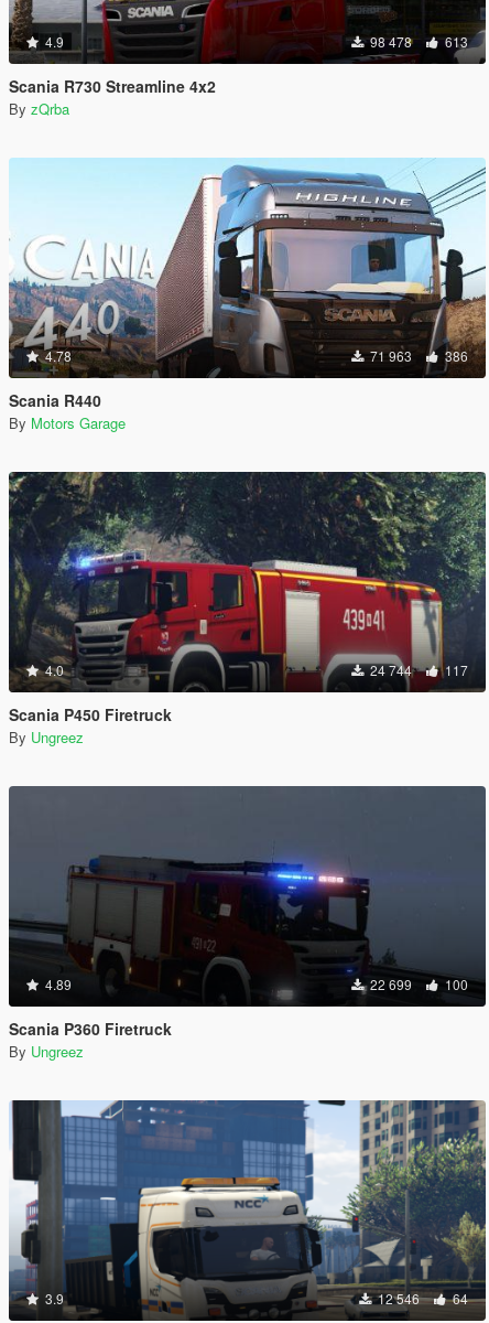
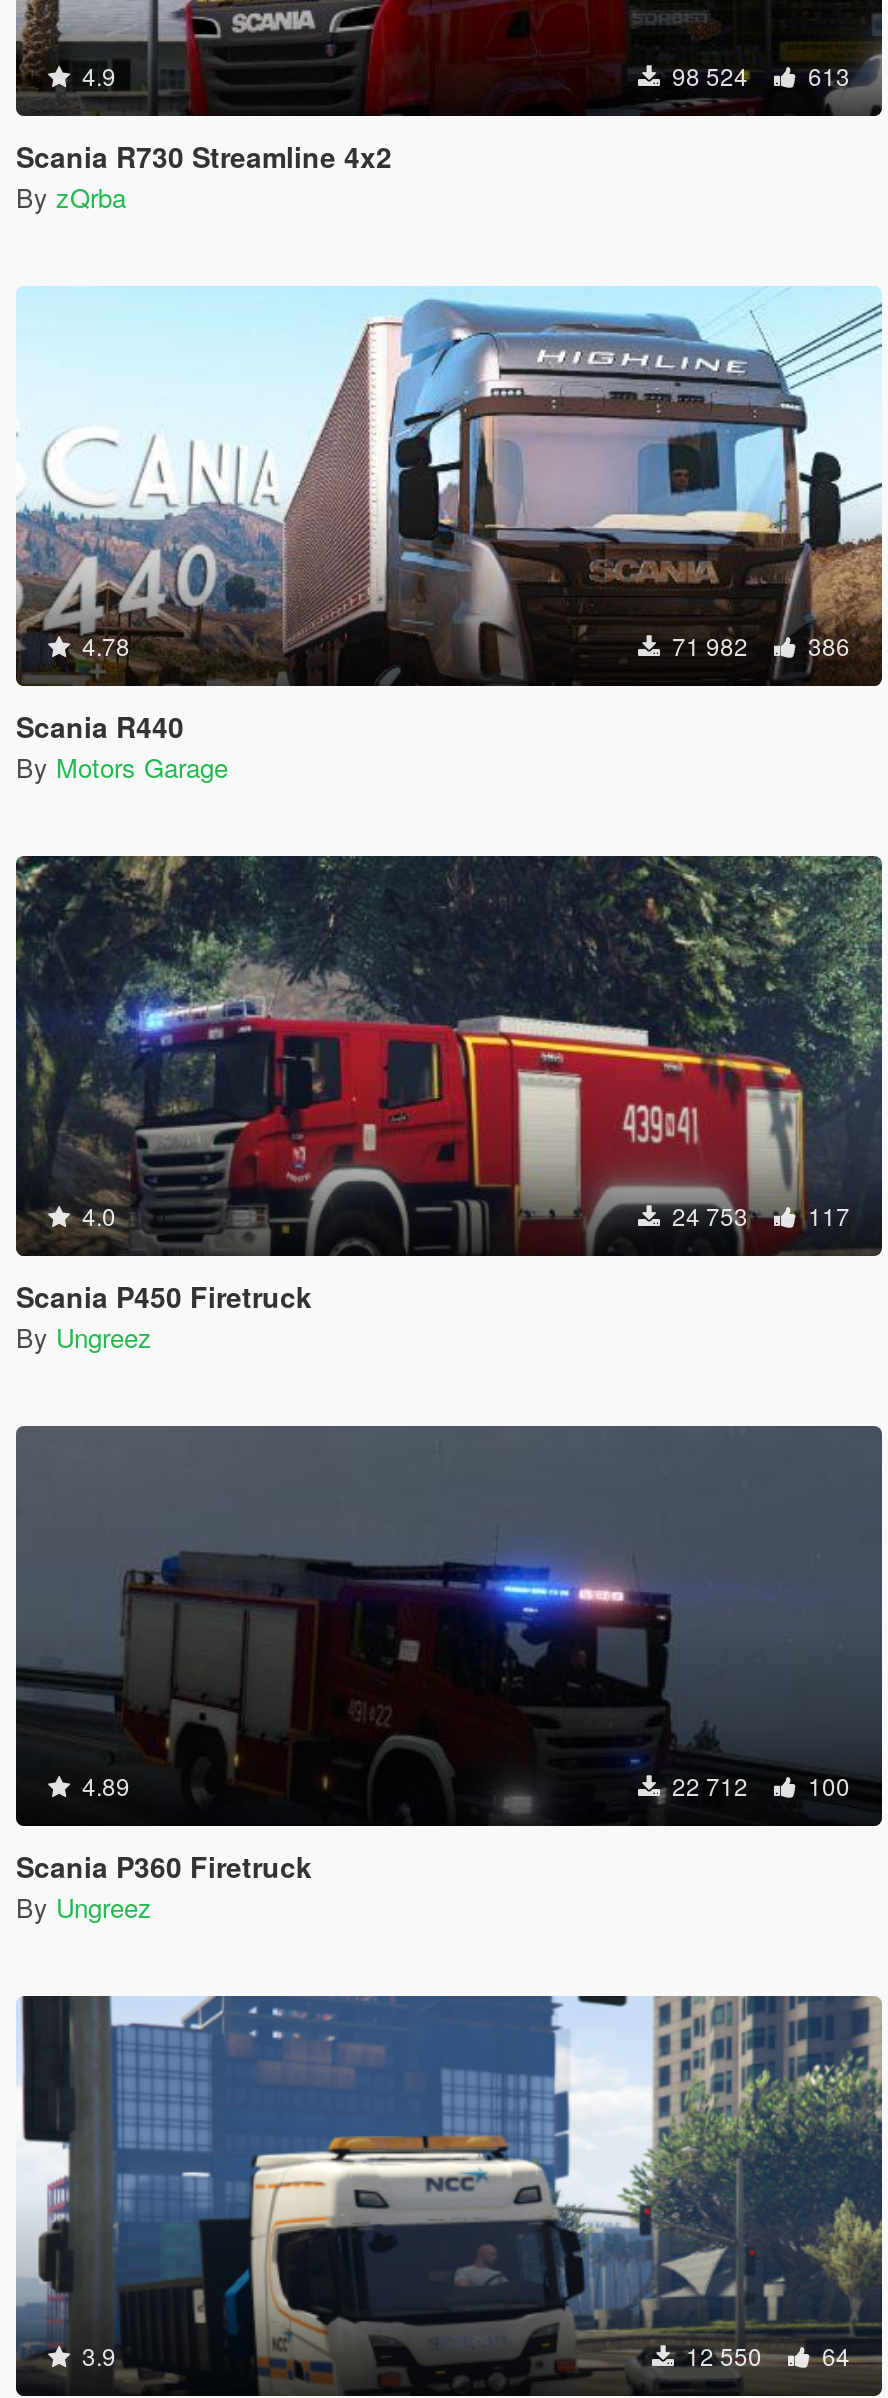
[367,32,468,51] 98 478 613 -> [666,58,850,92] 98 524 613
[367,346,468,365] 71 963 386 -> [666,628,850,662] 71 982 386
[367,660,468,679] 24 744 117 -> [666,1198,850,1232] 24 753 117
[367,975,468,993] 22 699 100 -> [666,1768,850,1802] 22 712 100
[374,1289,468,1308] 12 546 64 -> [680,2338,850,2372] 12 550 64

